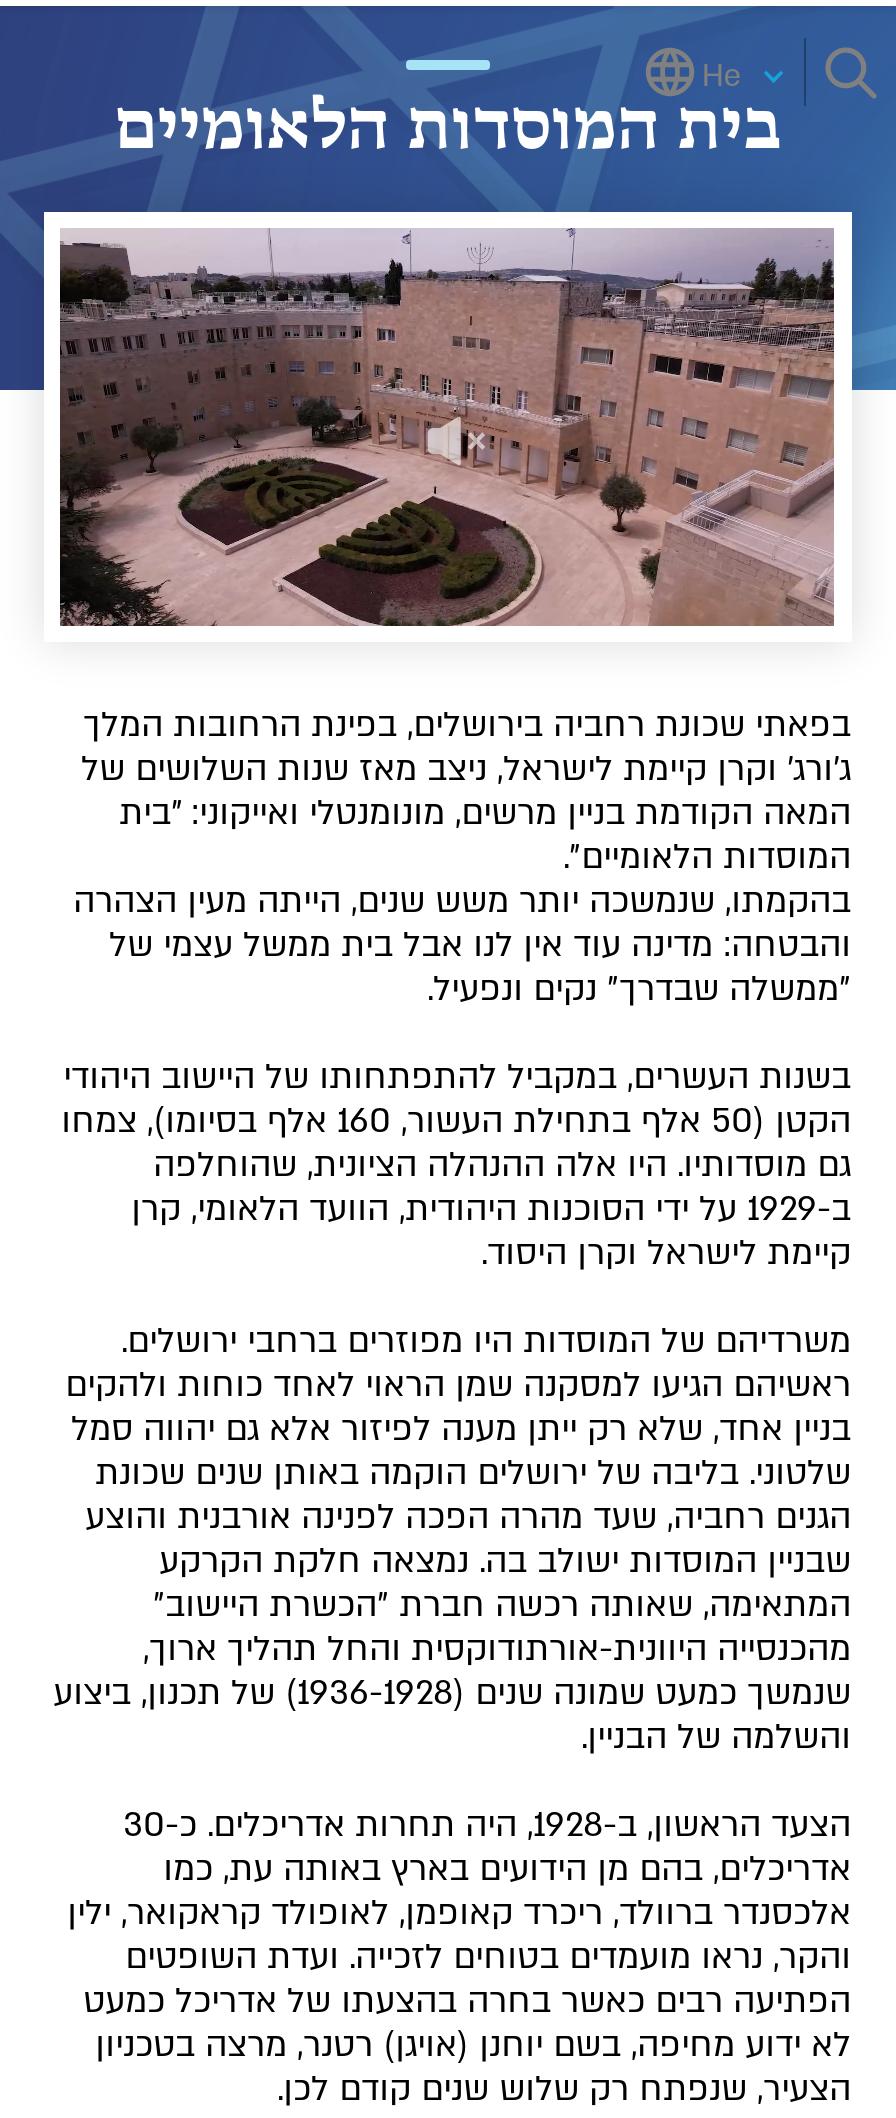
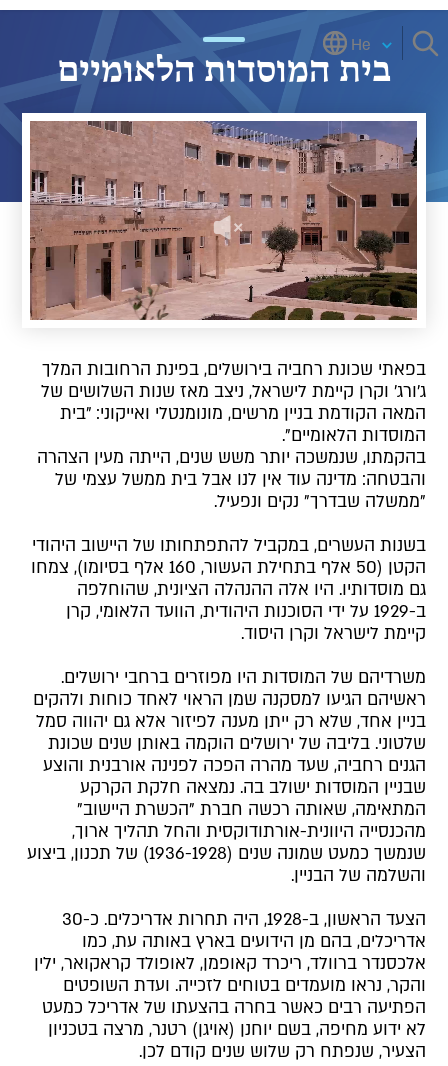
[58,228,836,628] [image] -> [29,120,418,321] [image]

